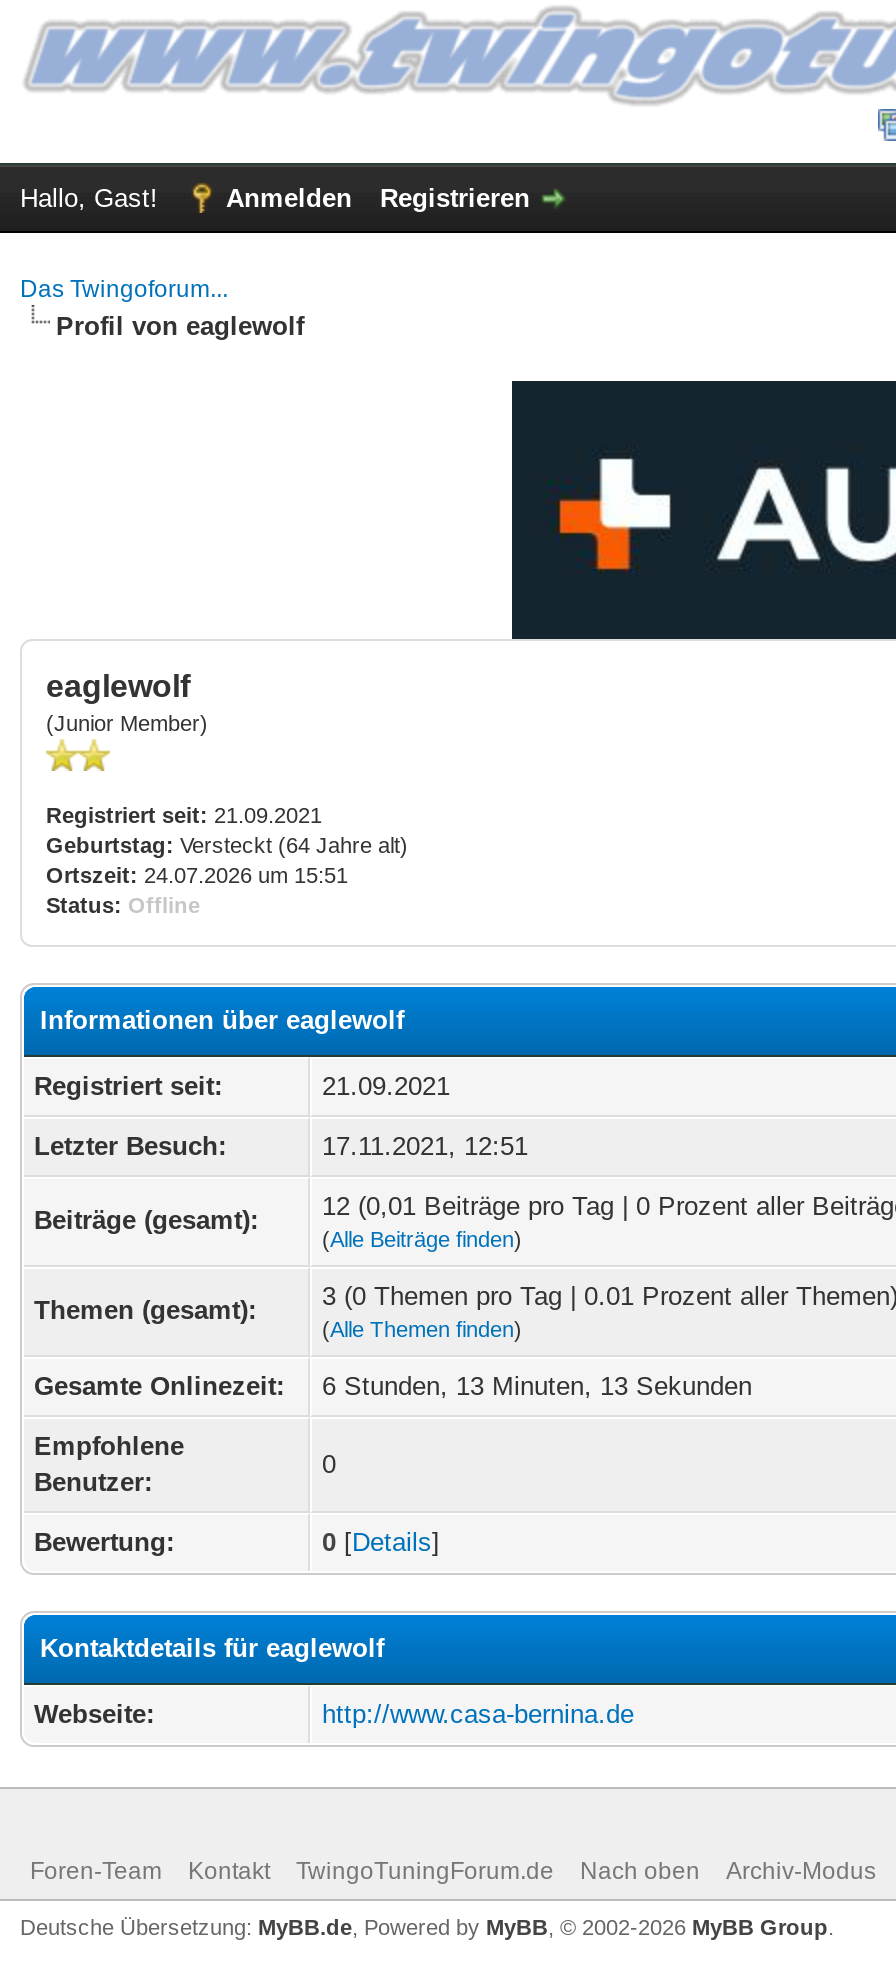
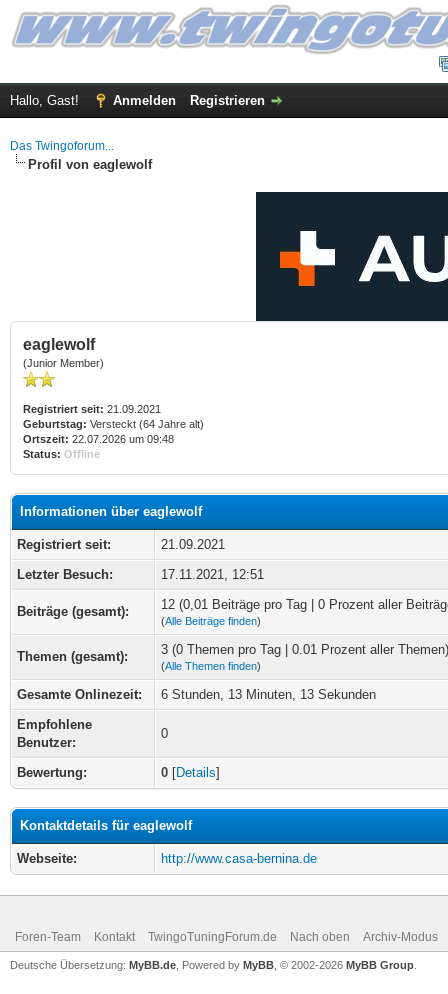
[46,863,348,887] Ortszeit: 24.07.2026 um 15:51 -> [23,433,174,445] Ortszeit: 22.07.2026 um 09:48

